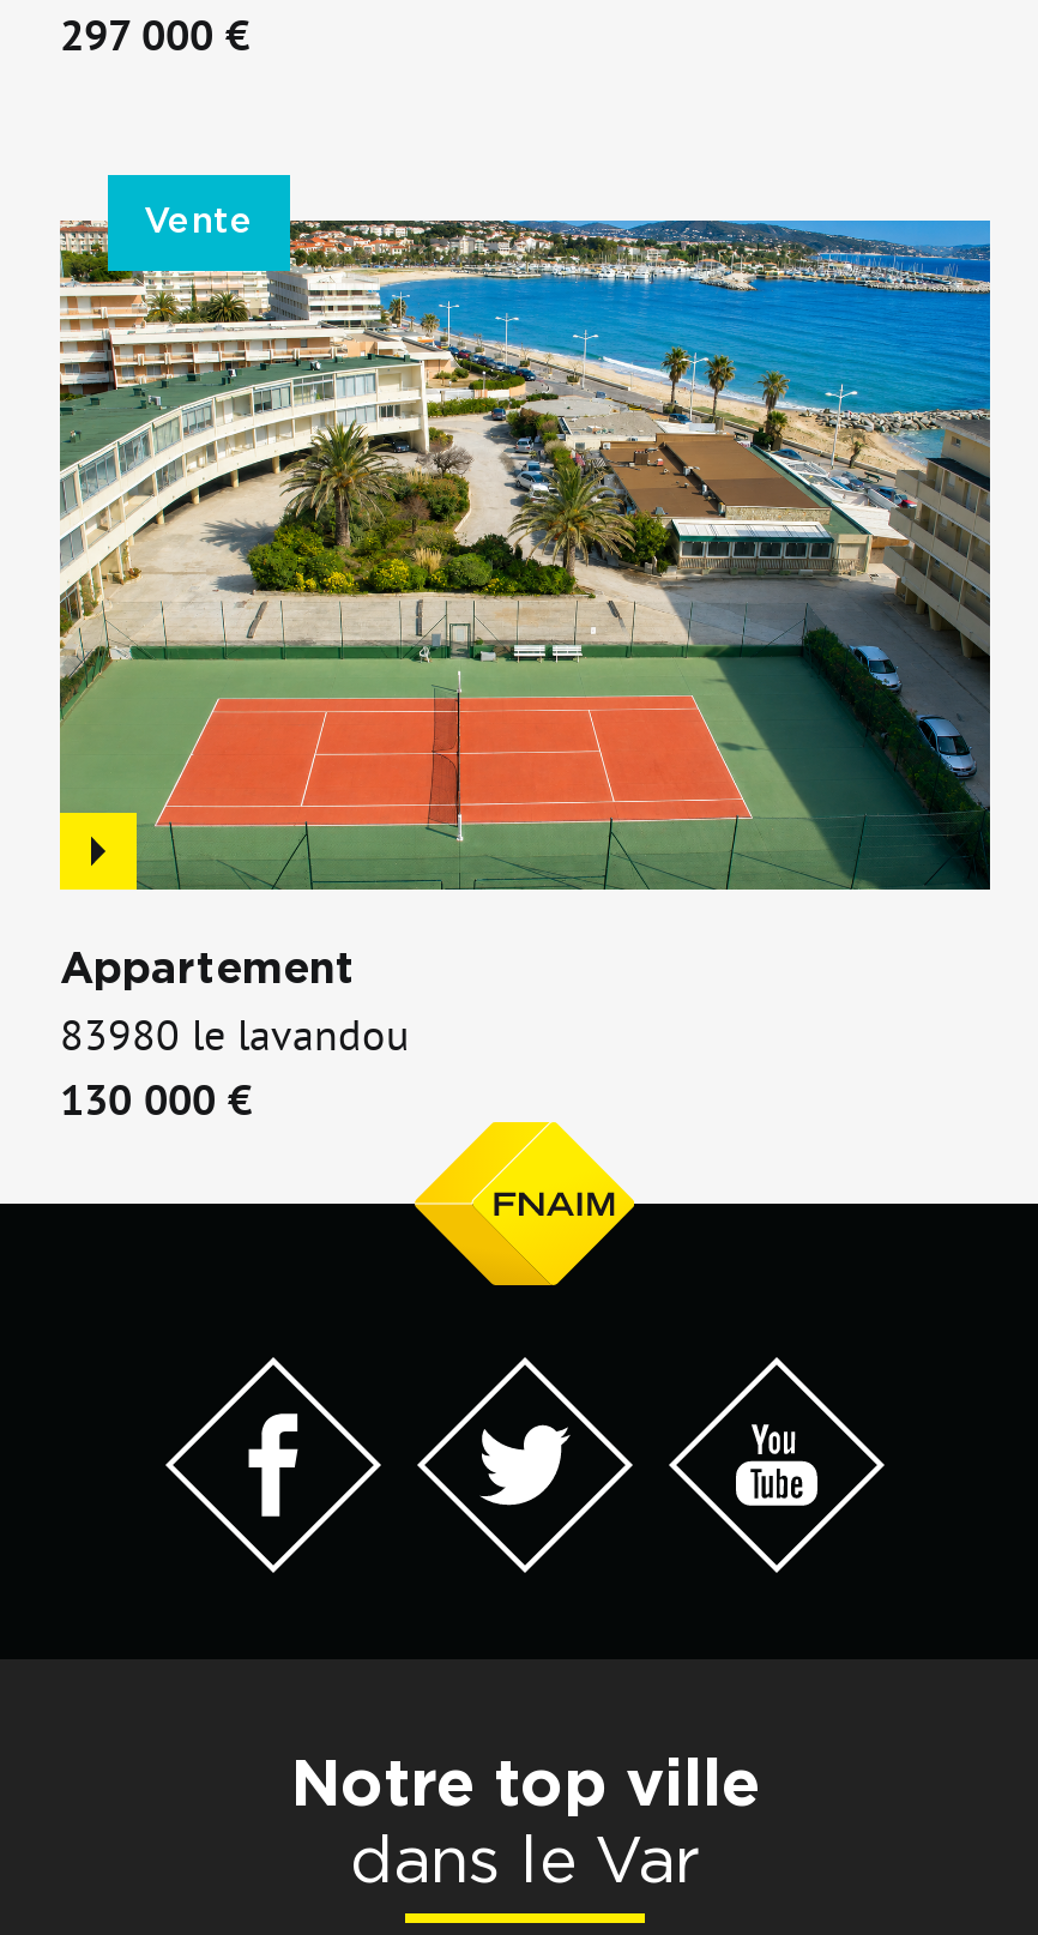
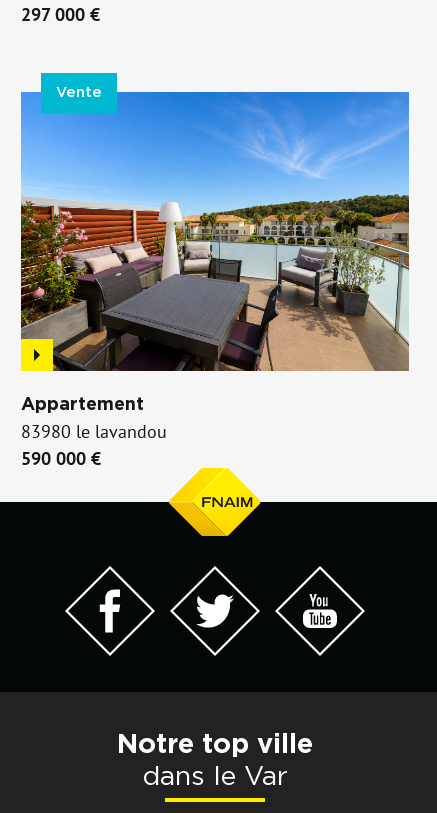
[58,218,992,892] [image] -> [20,91,410,372] [image]
[60,1071,252,1126] 130 000 € -> [21,446,101,469] 590 000 €

